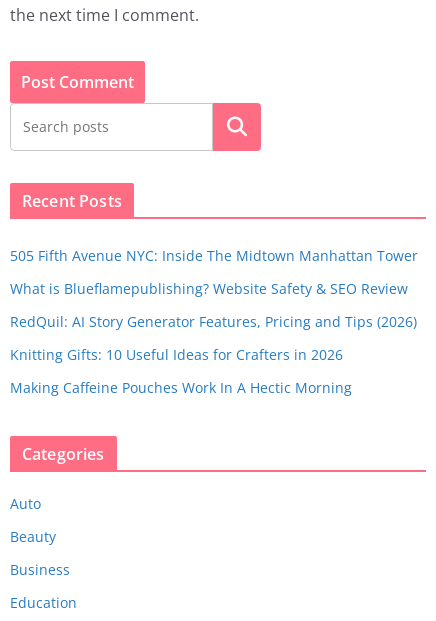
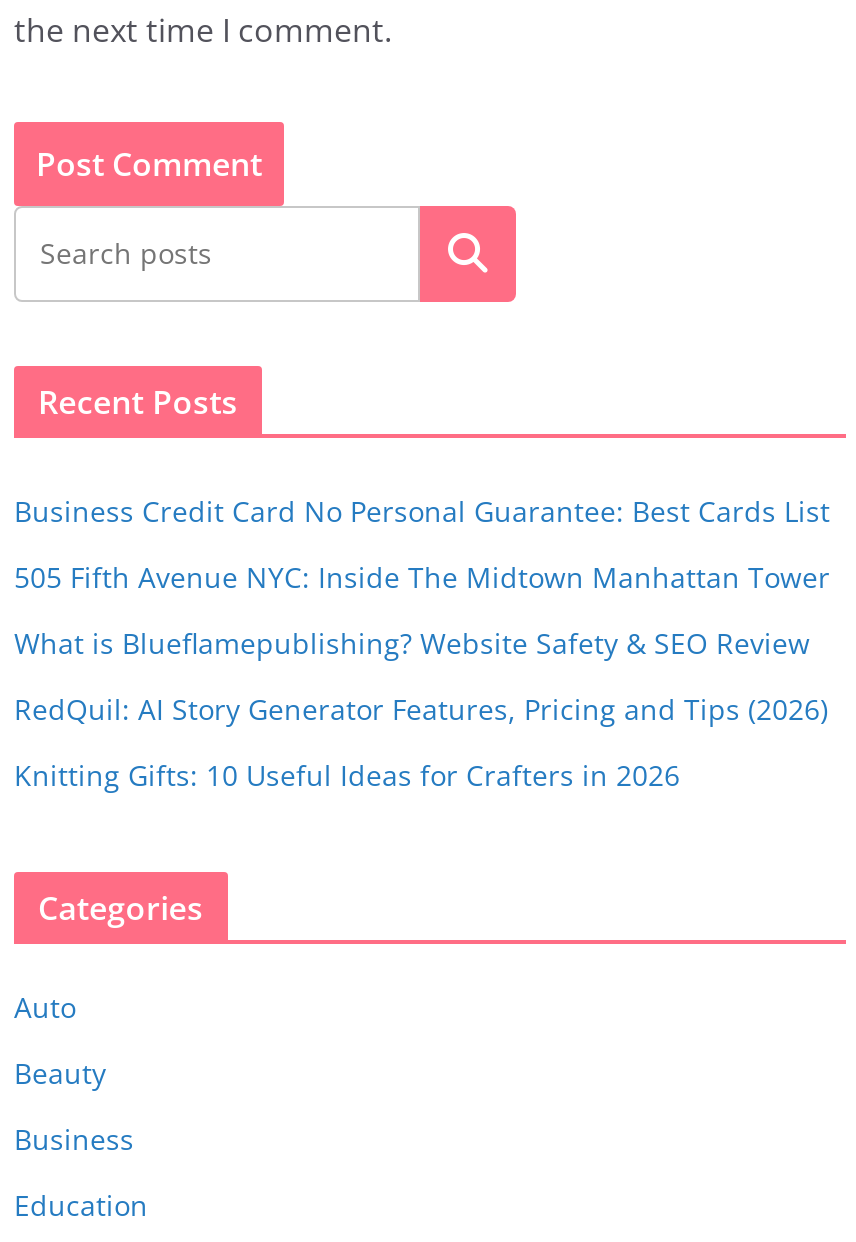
none -> [14,492,830,530] Business Credit Card No Personal Guarantee: Best Cards List
moved [10,246,418,364] -> [14,558,830,794]: 505 Fifth Avenue NYC: Inside The Midtown Manhattan Tower | What is Blueflamepublishing? Website Safety & SEO Review | RedQuil: AI Story Generator Features, Pricing and Tips (2026) | Knitting Gifts: 10 Useful Ideas for Crafters in 2026
[10,378,352,397] Making Caffeine Pouches Work In A Hectic Morning -> none

